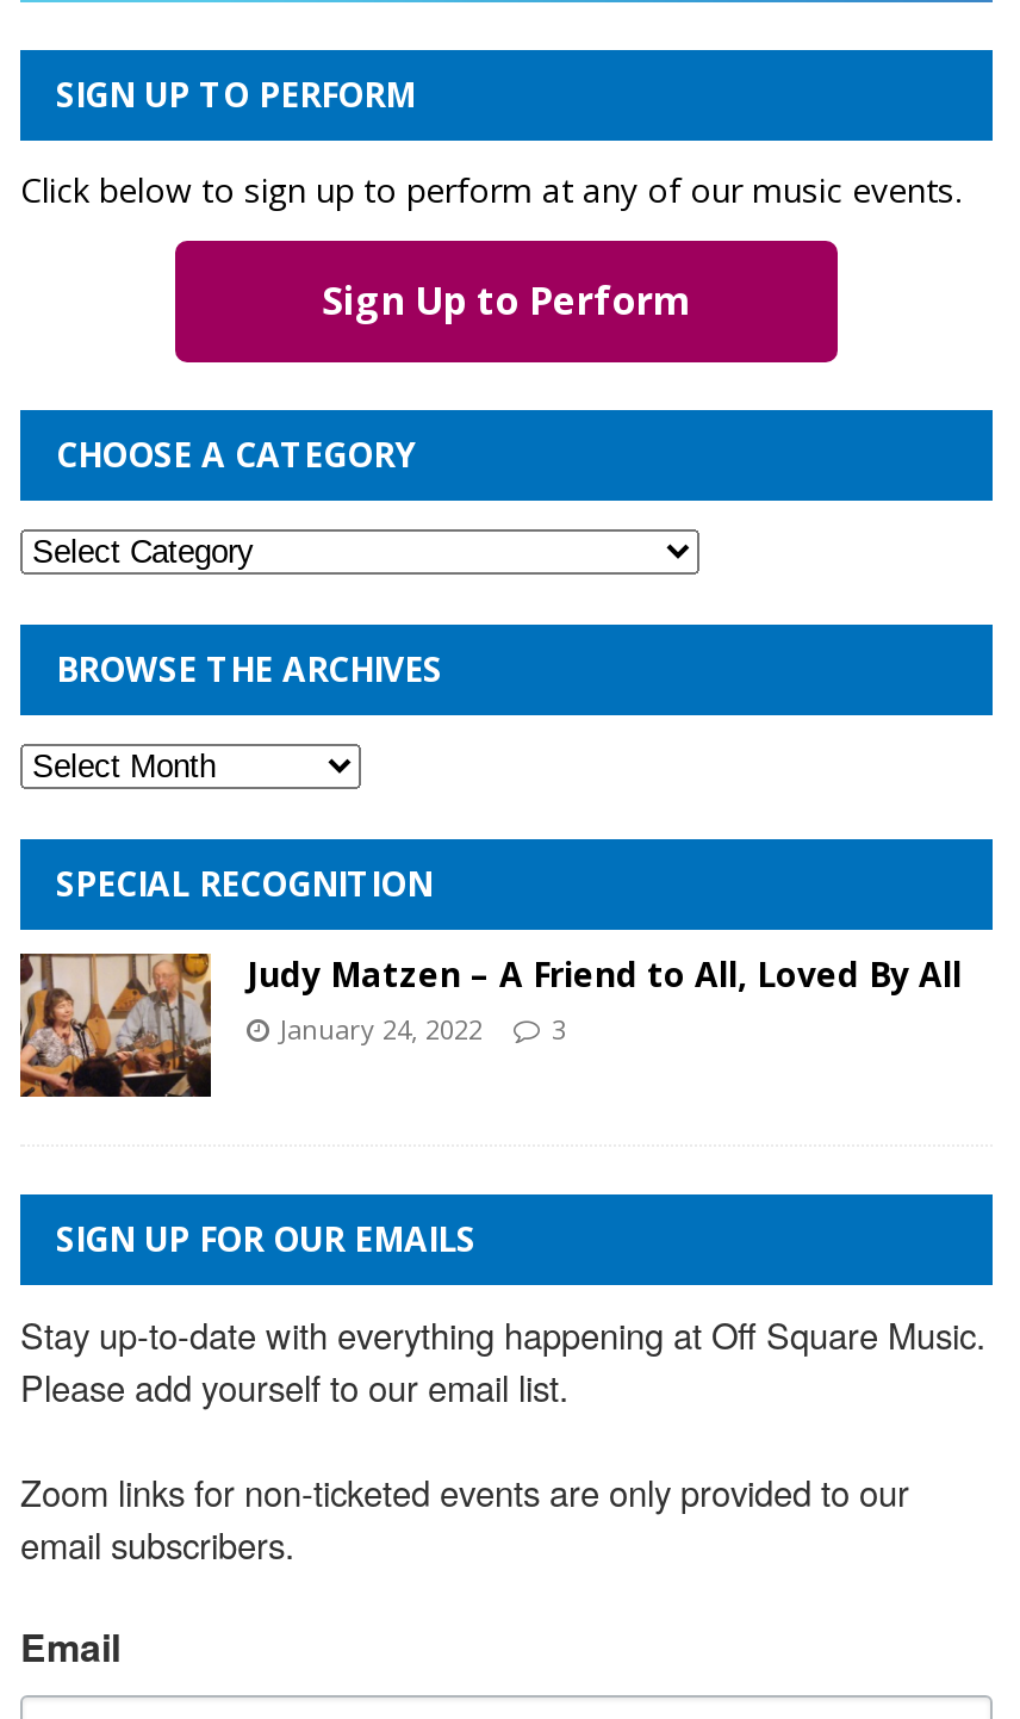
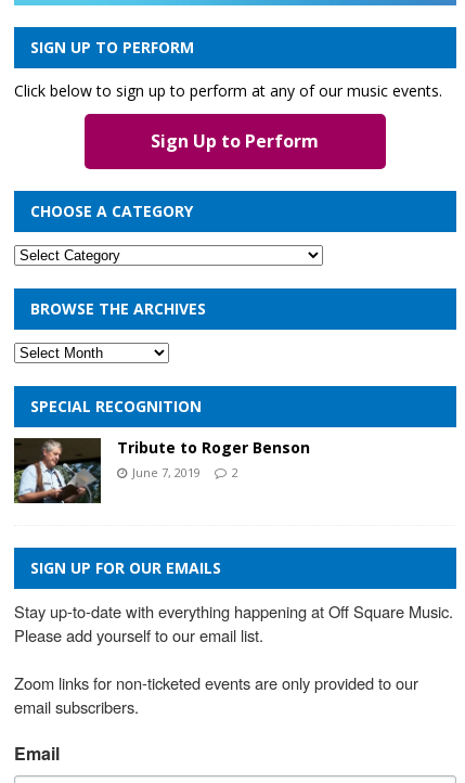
[18,950,962,1099] [image] | Judy Matzen – A Friend to All, Loved By All | January 24, 2022 | 3 -> [13,437,310,504] [image] | Tribute to Roger Benson | June 7, 2019 | 2

